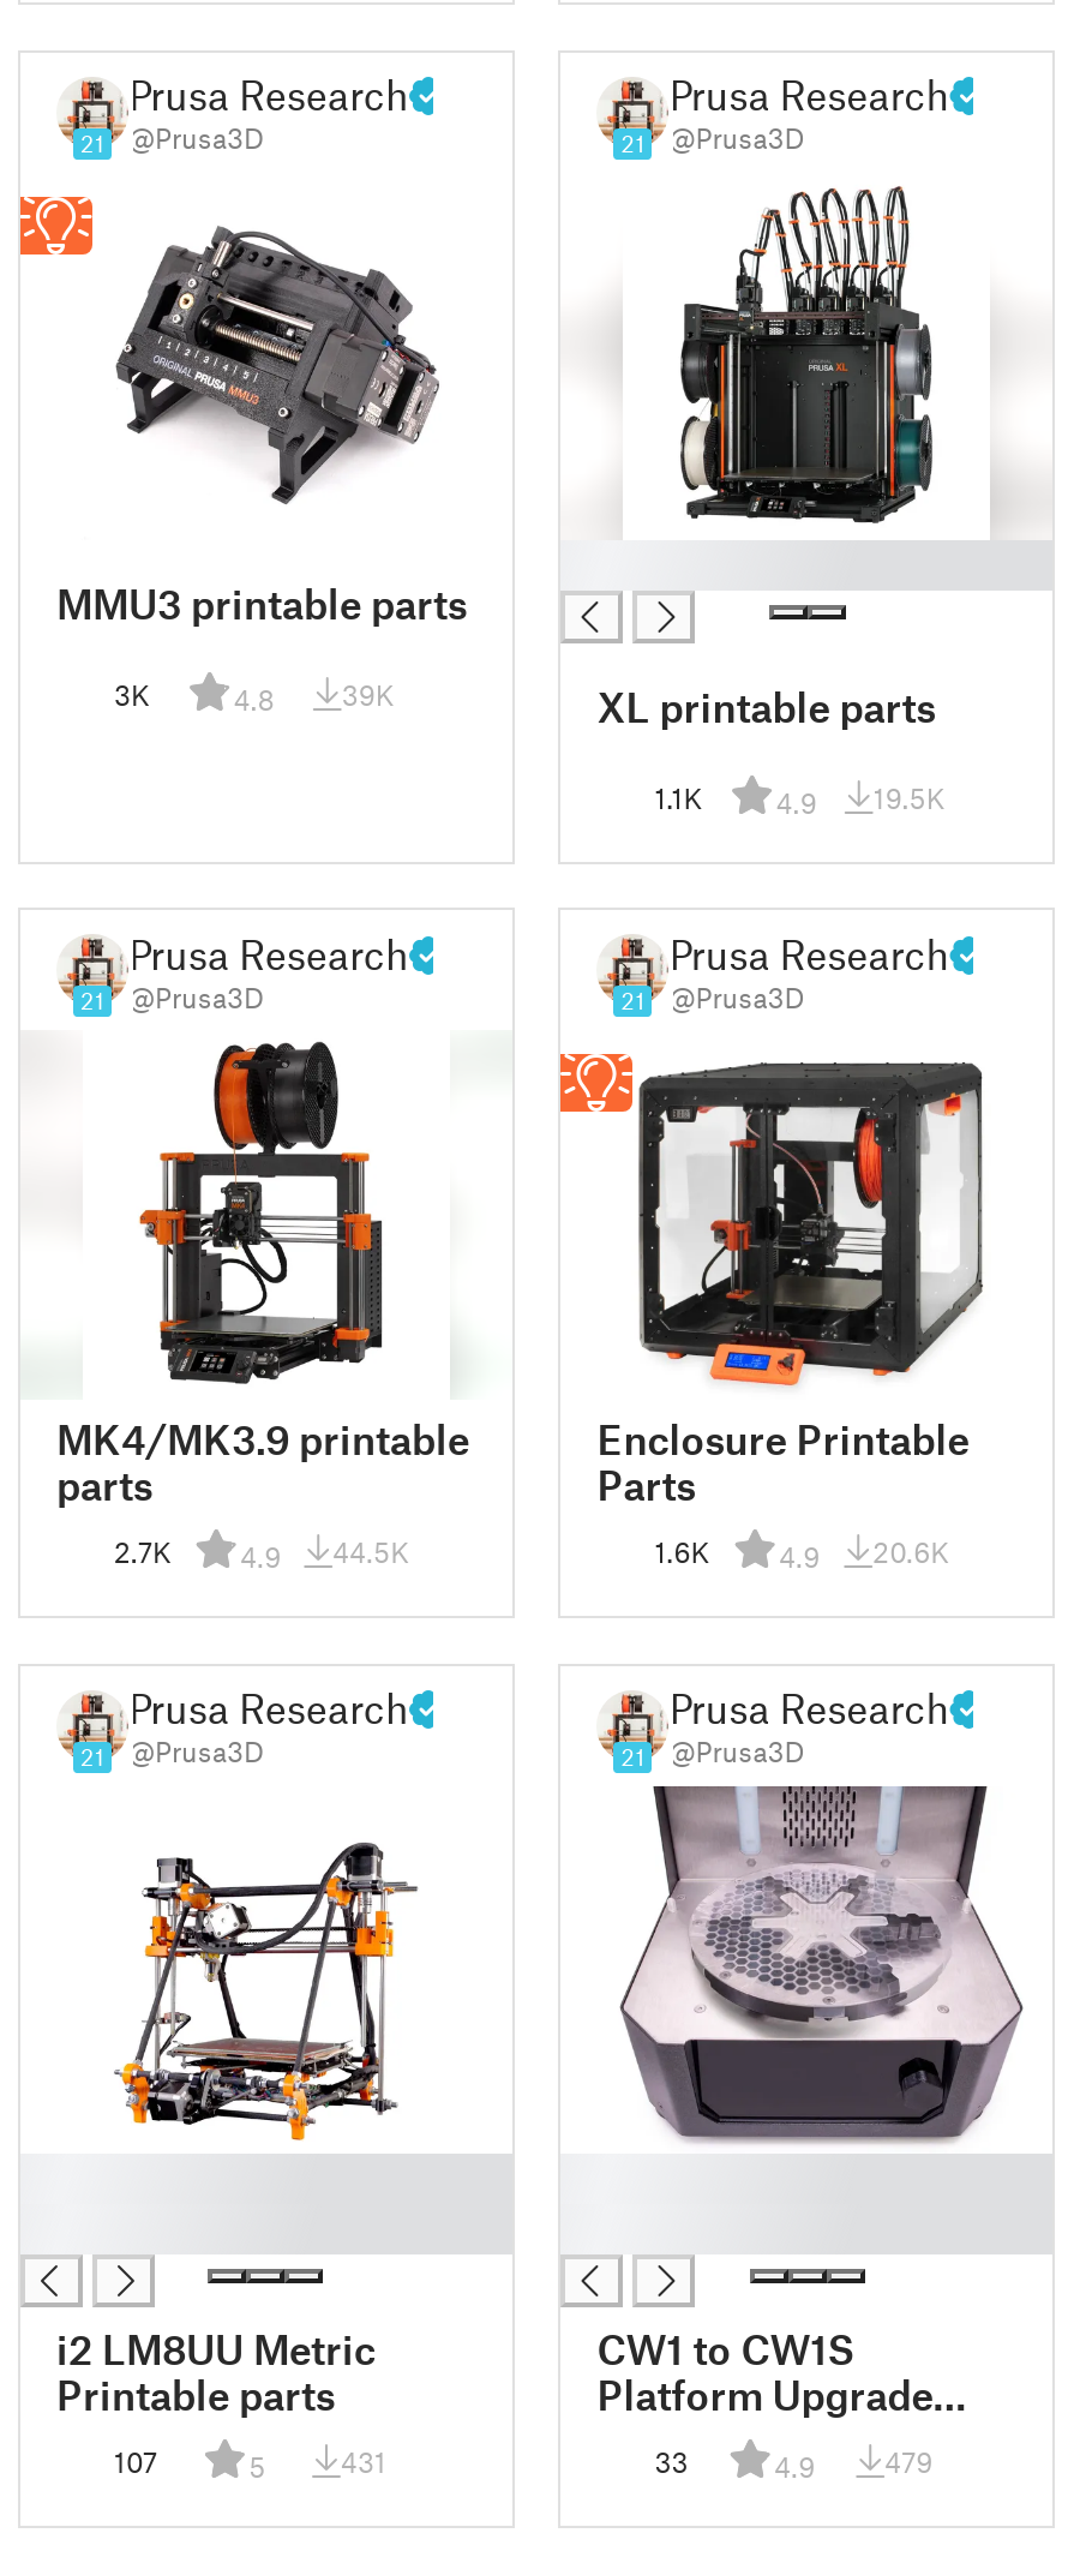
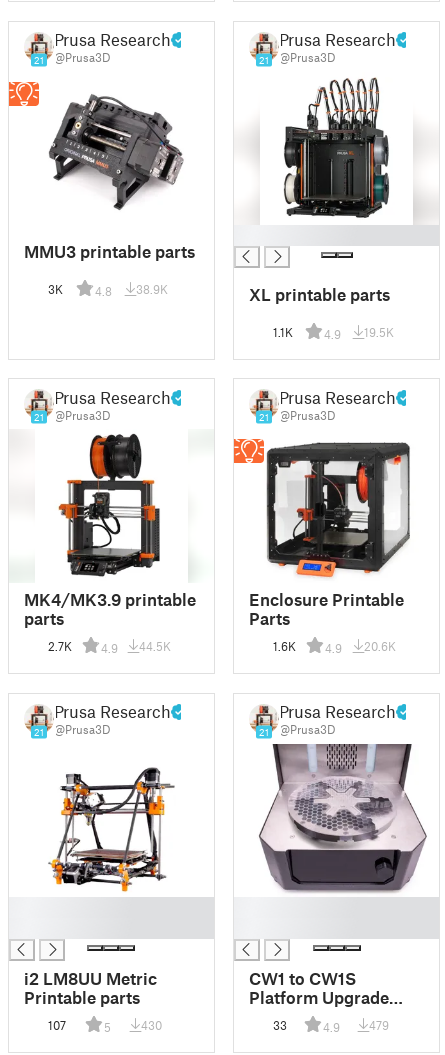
[234,676,394,715] 4.8 39K -> [95,282,168,298] 4.8 38.9K
[341,2444,386,2478] 431 -> [141,1018,162,1032] 430

